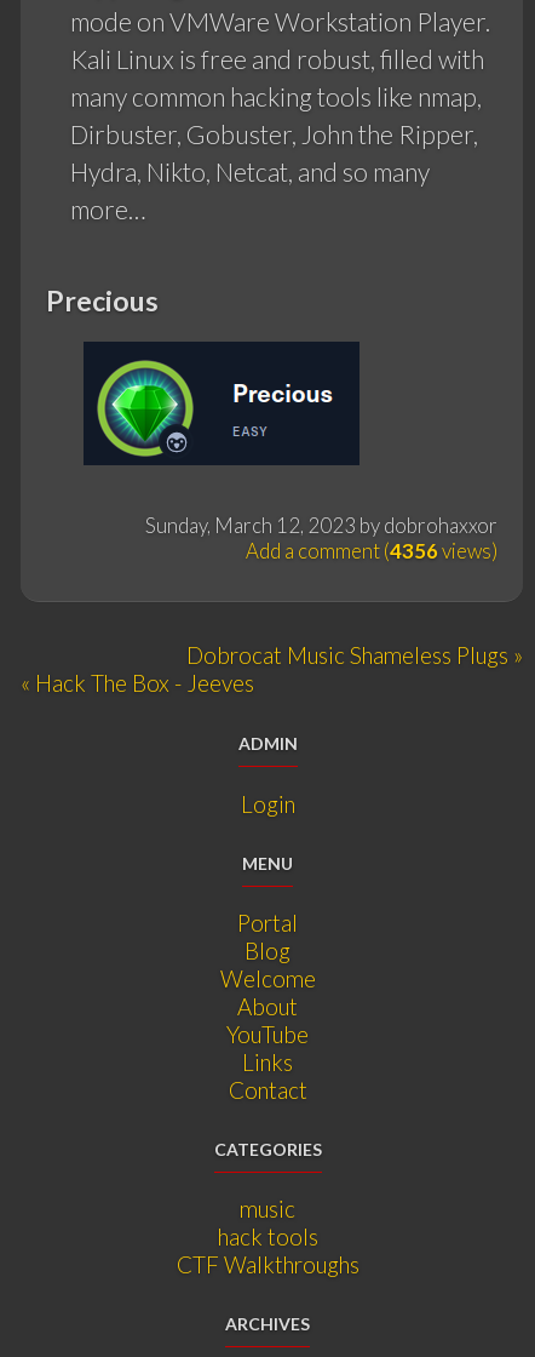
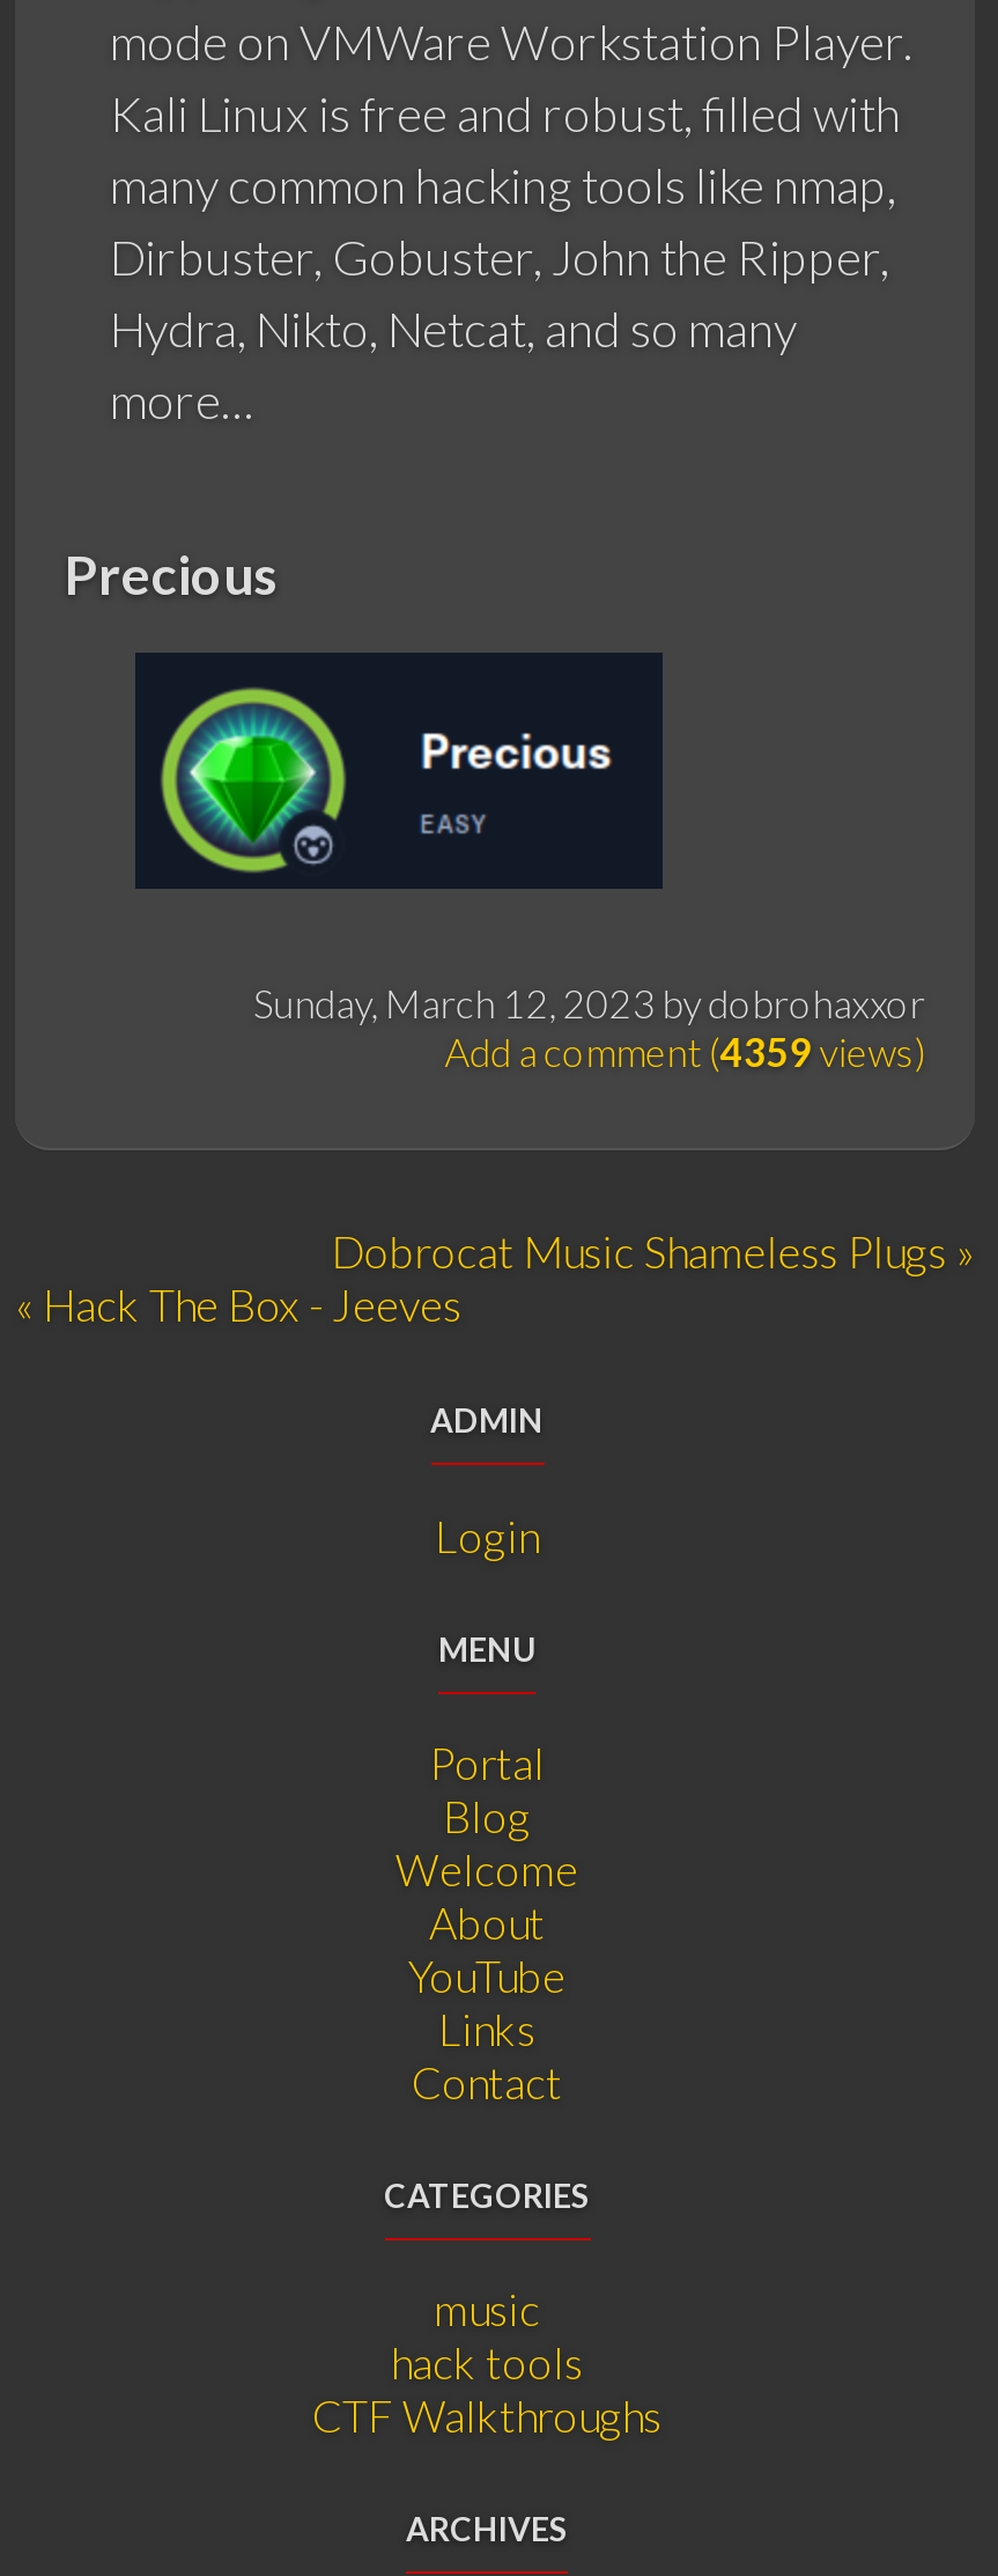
[245,538,497,563] Add a comment (4356 views) -> [445,1027,926,1076] Add a comment (4359 views)

